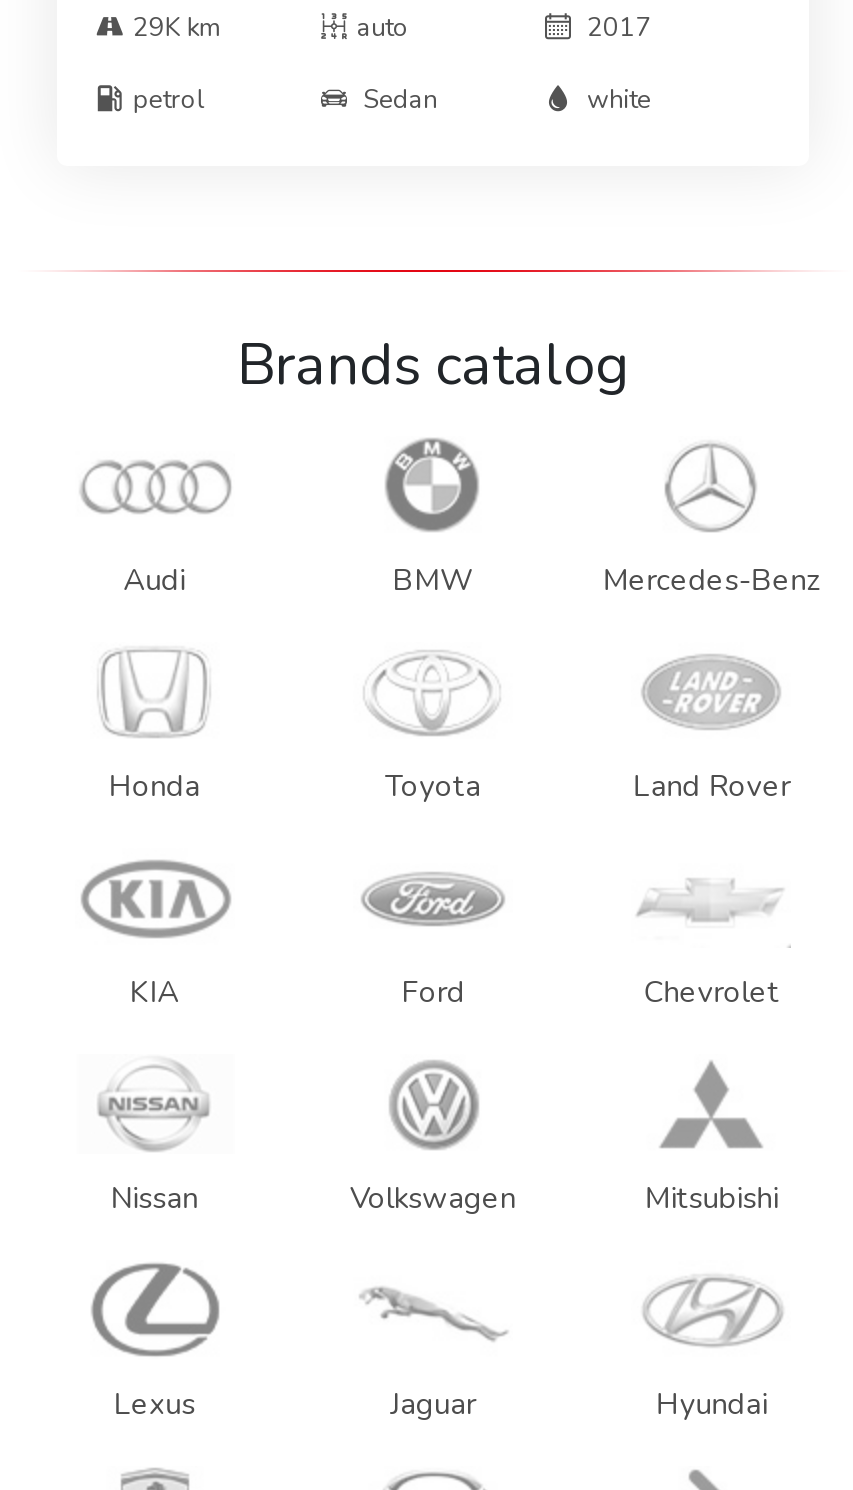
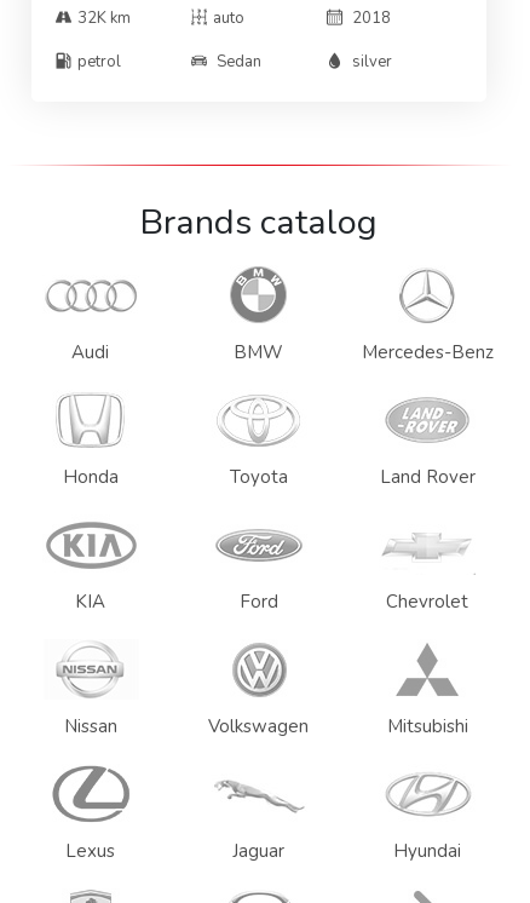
[133,10,221,46] 29K km -> [77,7,131,29] 32K km
[581,10,651,46] 2017 -> [348,7,391,29] 2018
[581,82,651,118] white -> [348,51,392,73] silver

